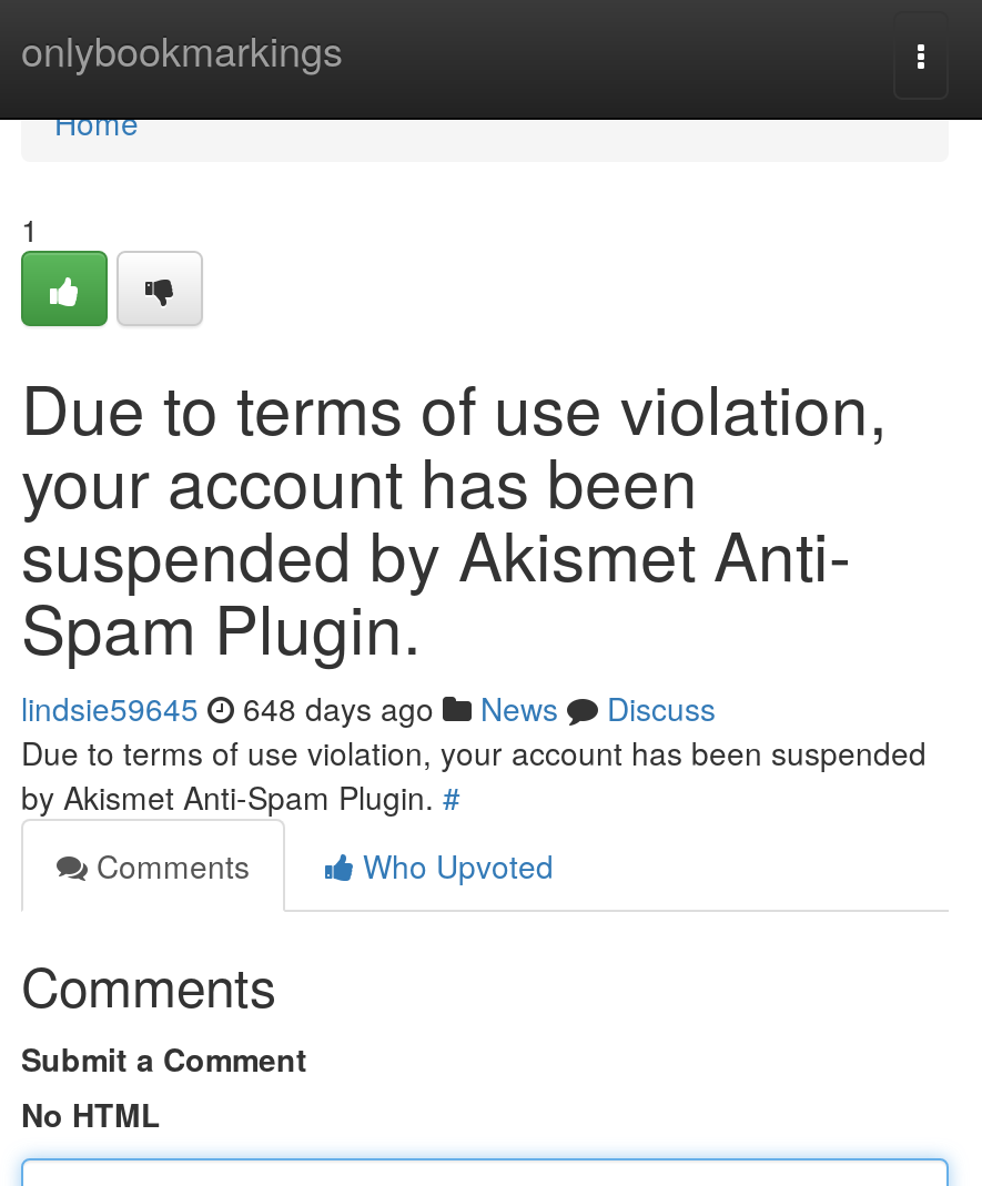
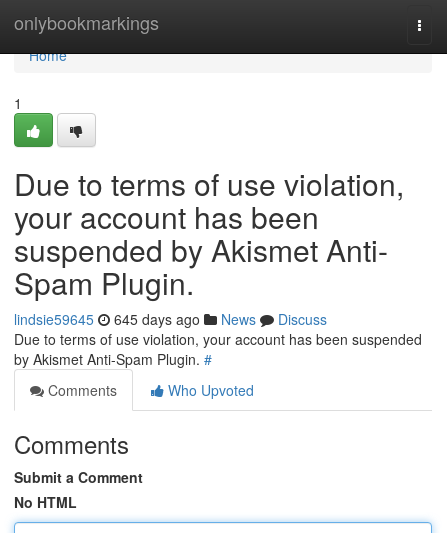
[21,686,716,730] lindsie59645 648 days ago News Discuss -> [14,309,327,329] lindsie59645 645 days ago News Discuss

